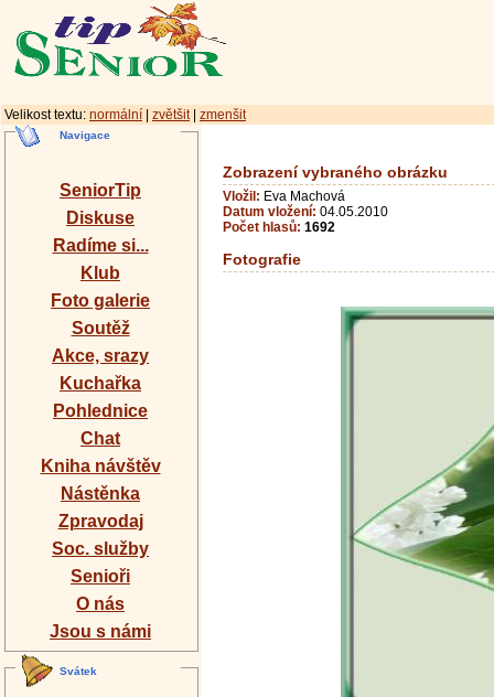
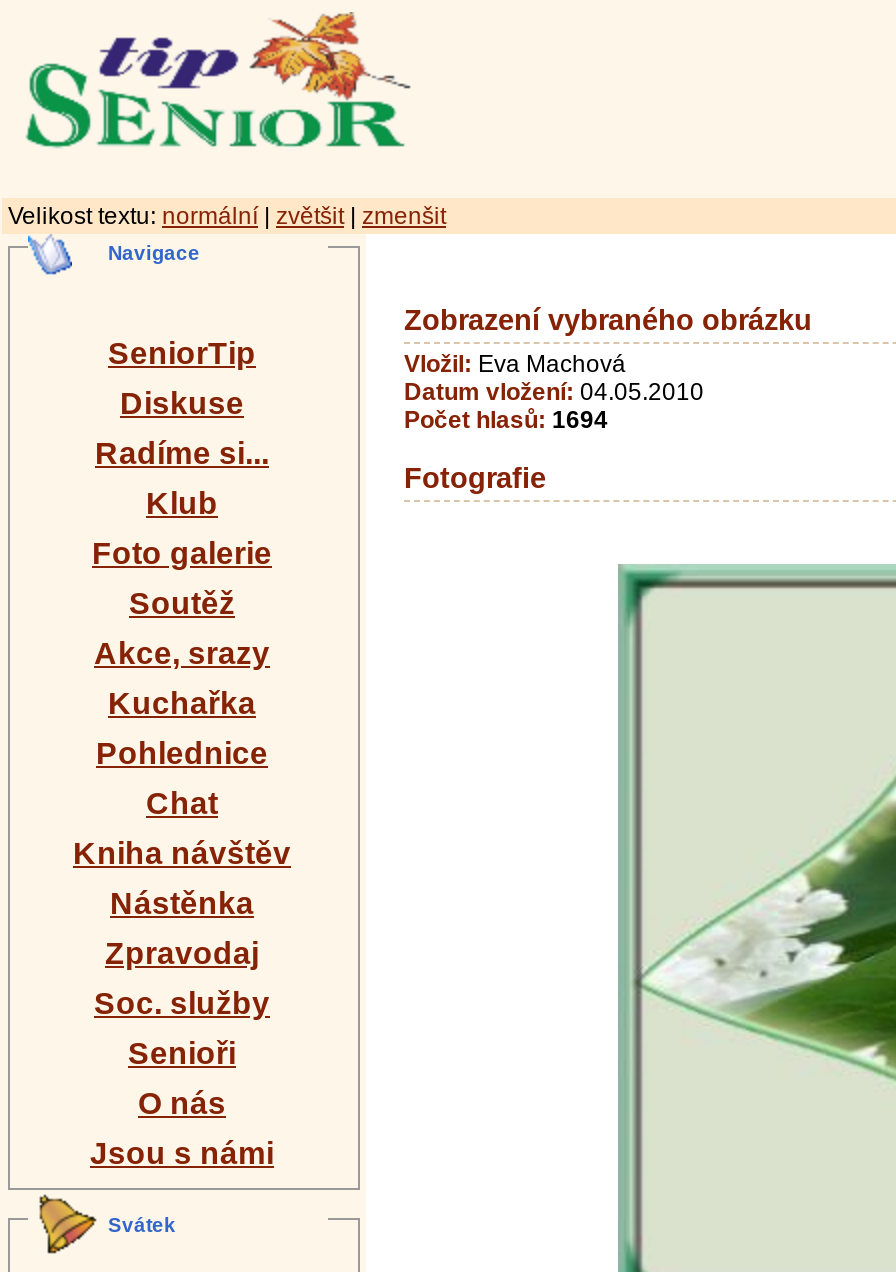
[223,219,335,235] Počet hlasů: 1692 -> [404,406,608,434] Počet hlasů: 1694

